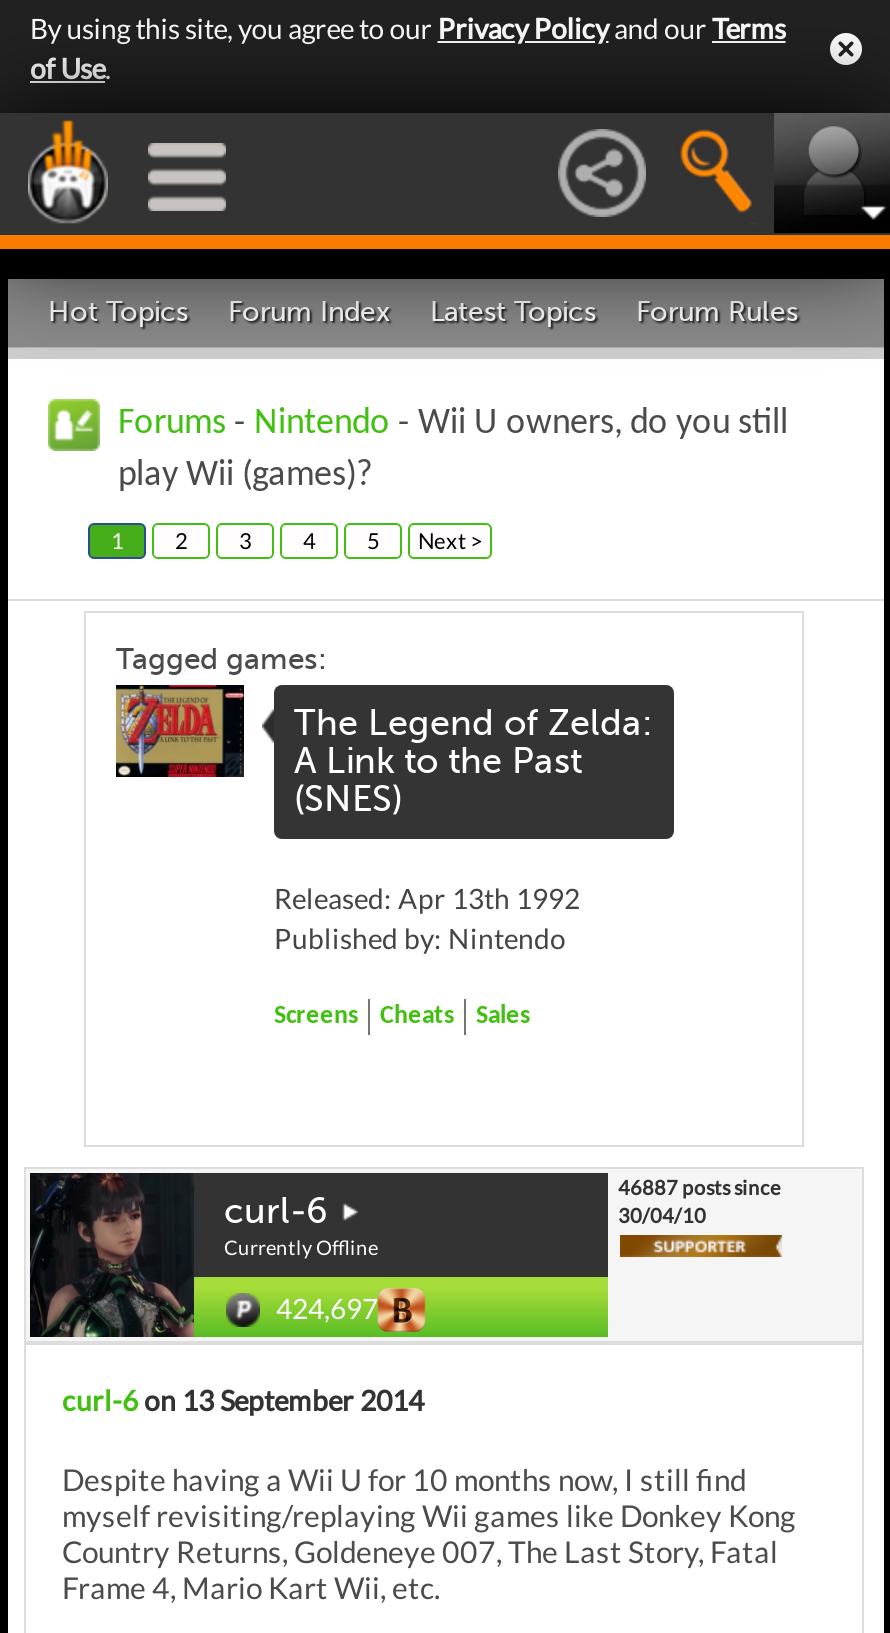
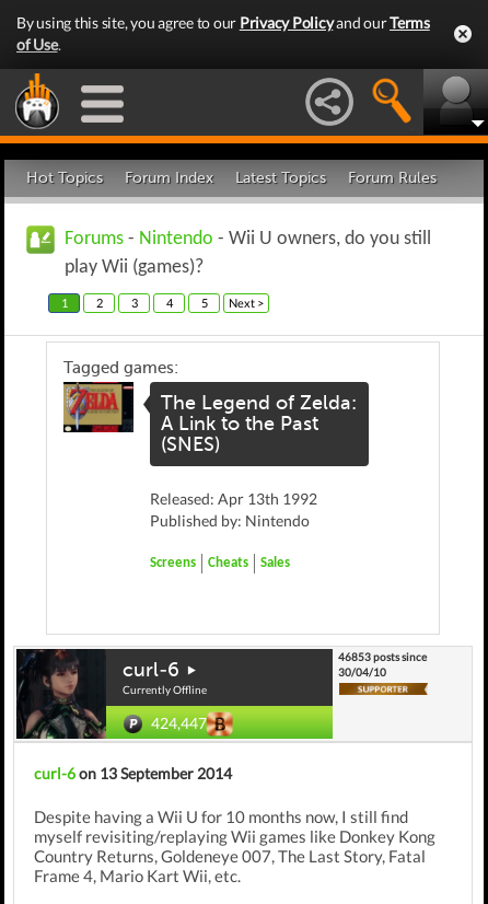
[618,1175,780,1199] 46887 posts since -> [338,650,427,663] 46853 posts since
[276,1291,378,1325] 424,697 -> [151,714,207,732] 424,447

